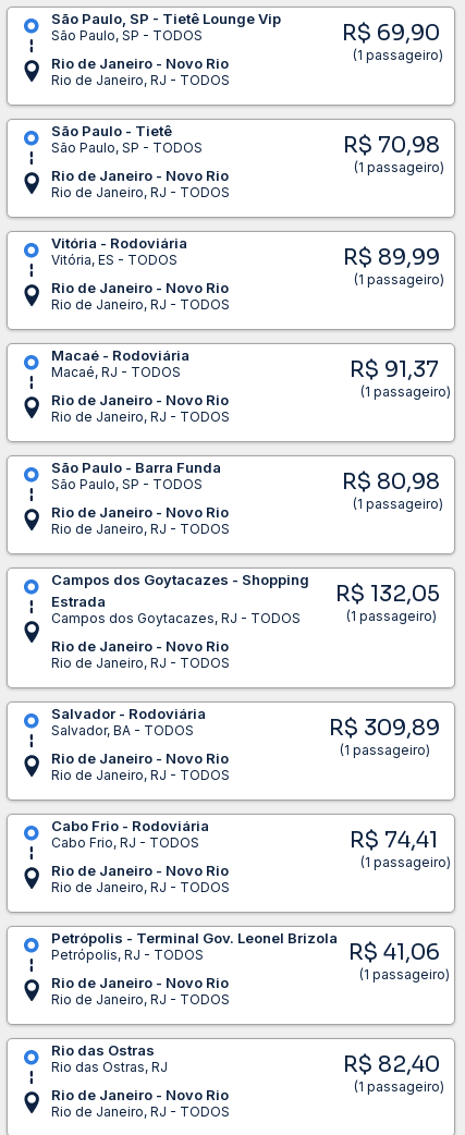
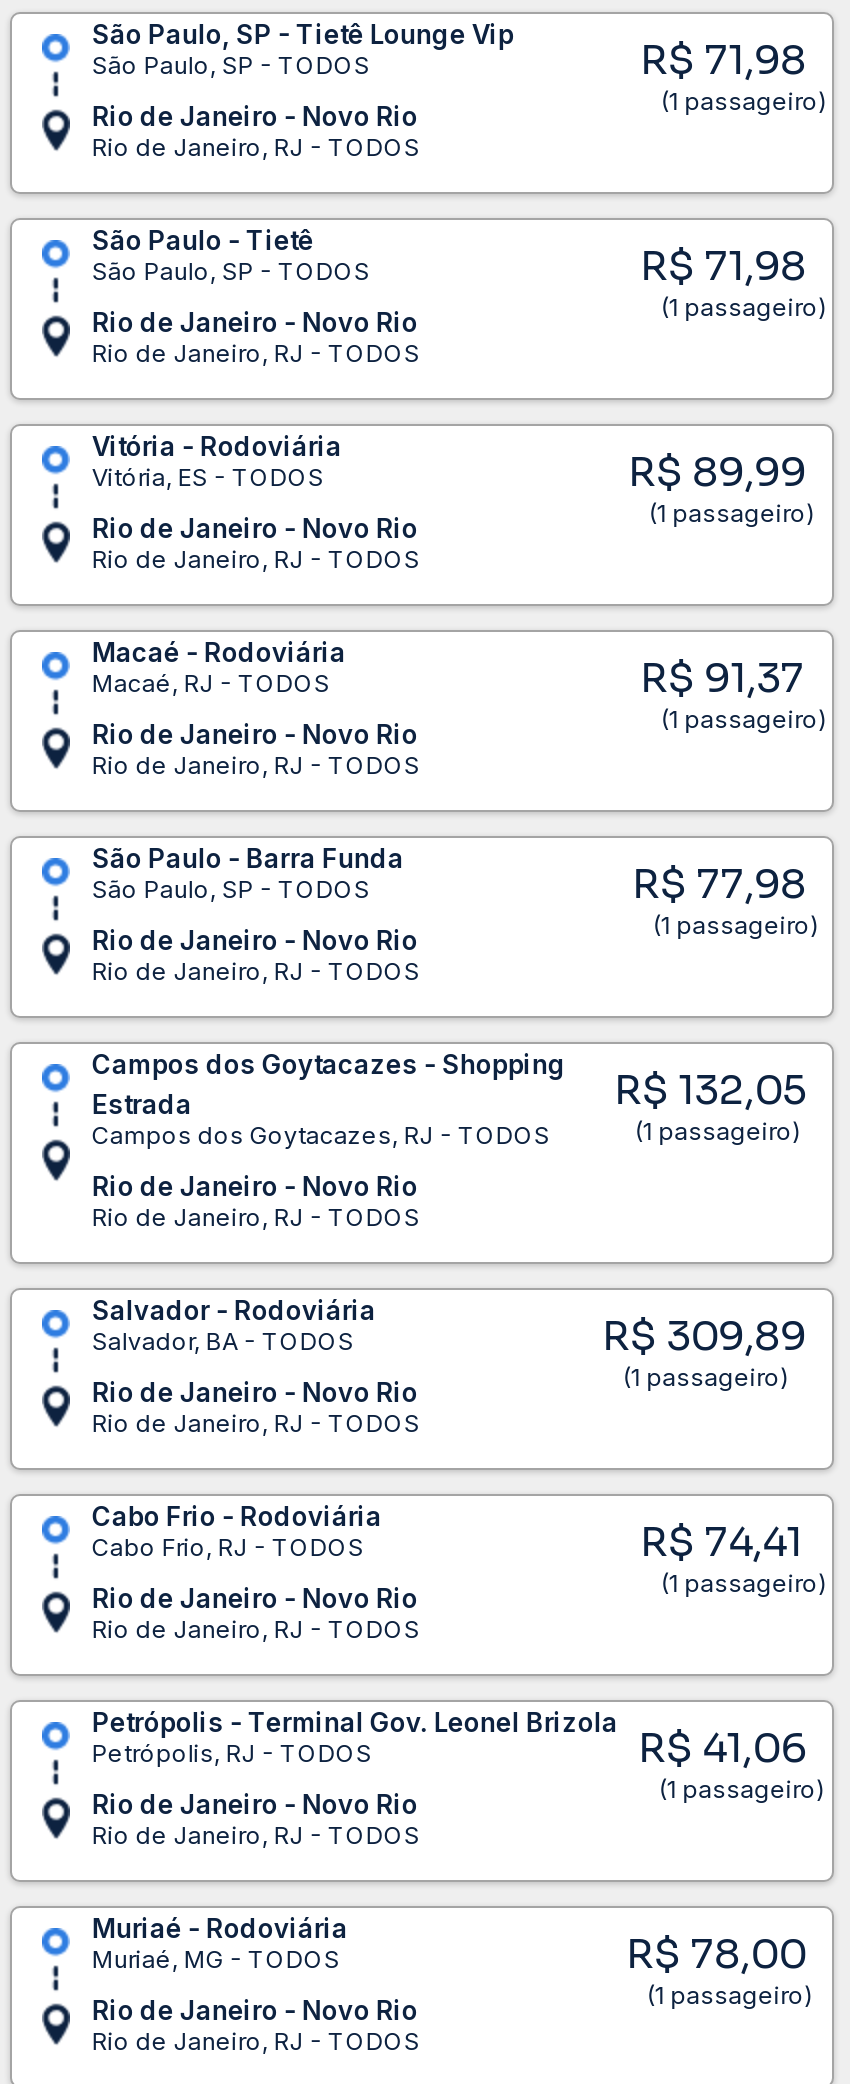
[342,19,440,46] R$ 69,90 -> [640,35,806,85] R$ 71,98
[343,131,440,159] R$ 70,98 -> [640,241,806,291] R$ 71,98
[342,468,440,495] R$ 80,98 -> [632,859,806,909] R$ 77,98
[51,1041,168,1075] Rio das Ostras | Rio das Ostras, RJ -> [92,1911,348,1973] Muriaé - Rodoviária | Muriaé, MG - TODOS
[343,1051,440,1078] R$ 82,40 -> [626,1929,806,1979] R$ 78,00

